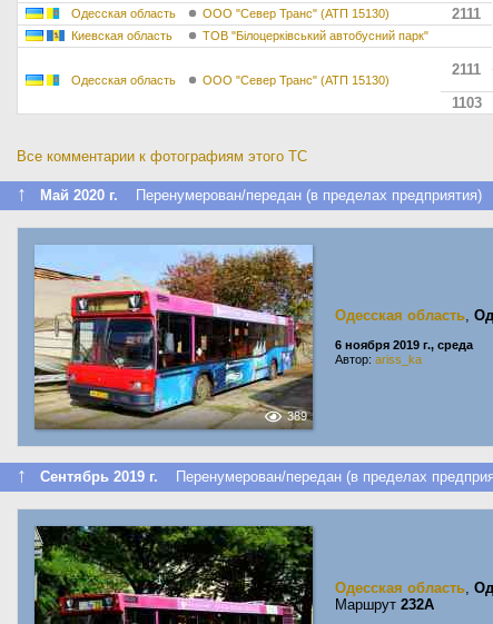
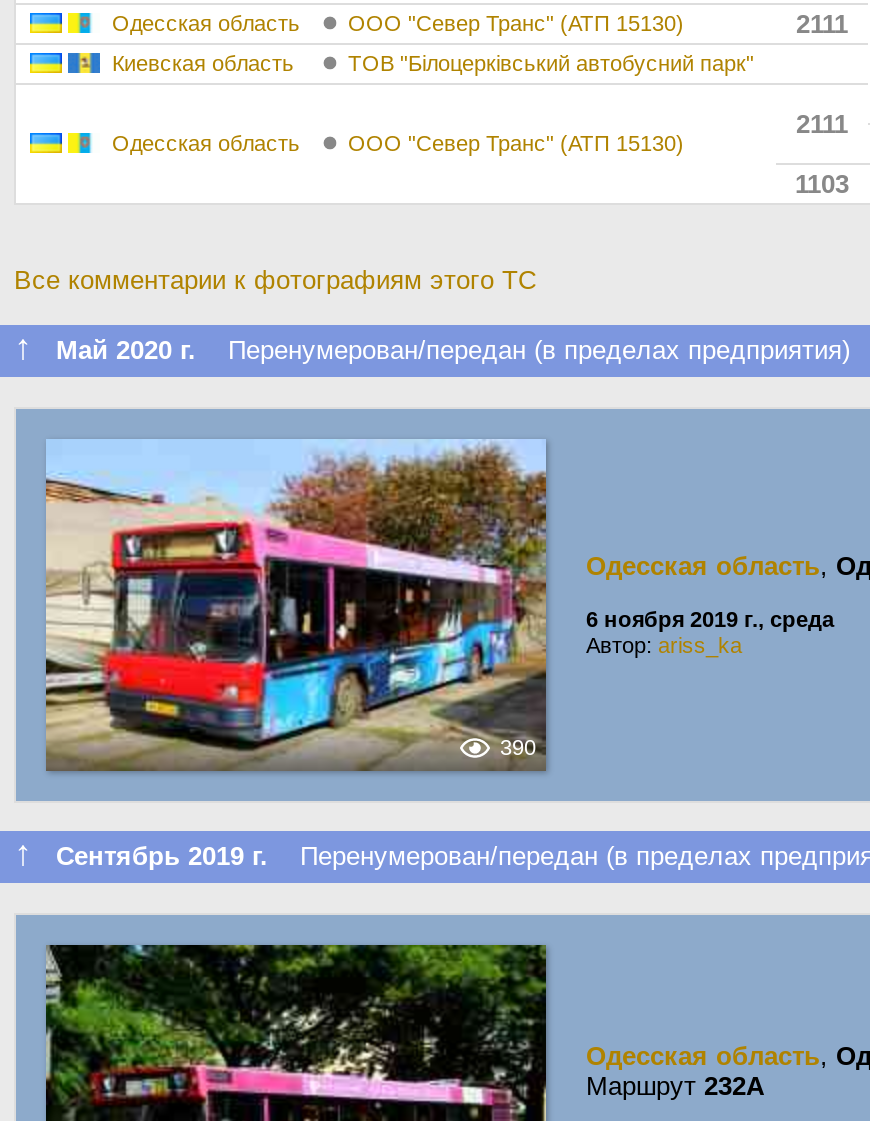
[287,409,307,423] 389 -> [500,735,536,759] 390

